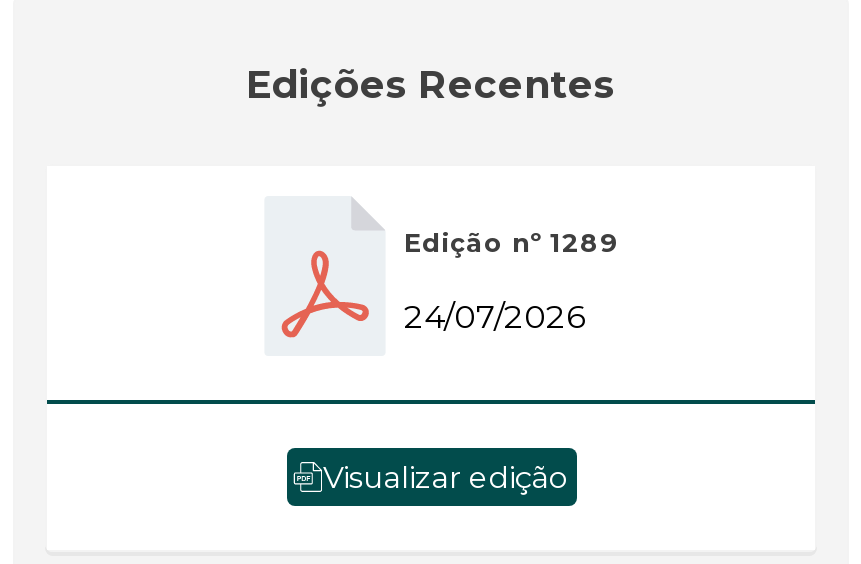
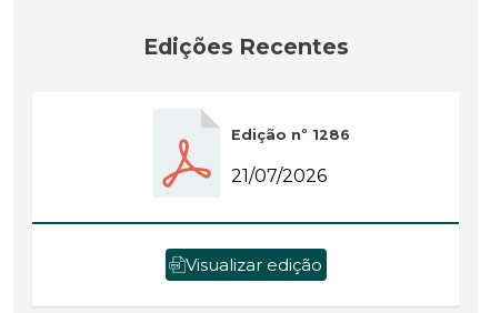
[404,228,618,258] Edição nº 1289 -> [231,127,349,143] Edição nº 1286
[404,298,584,336] 24/07/2026 -> [231,165,326,186] 21/07/2026

